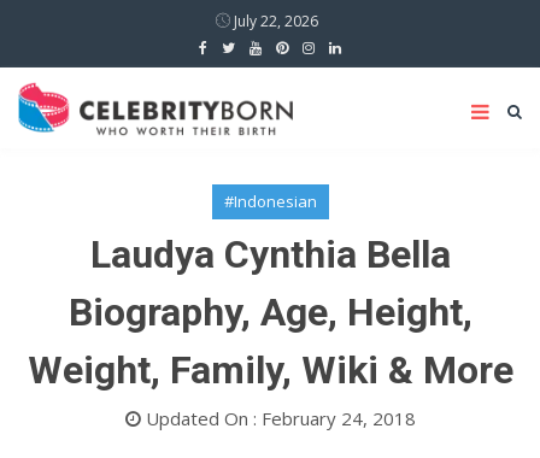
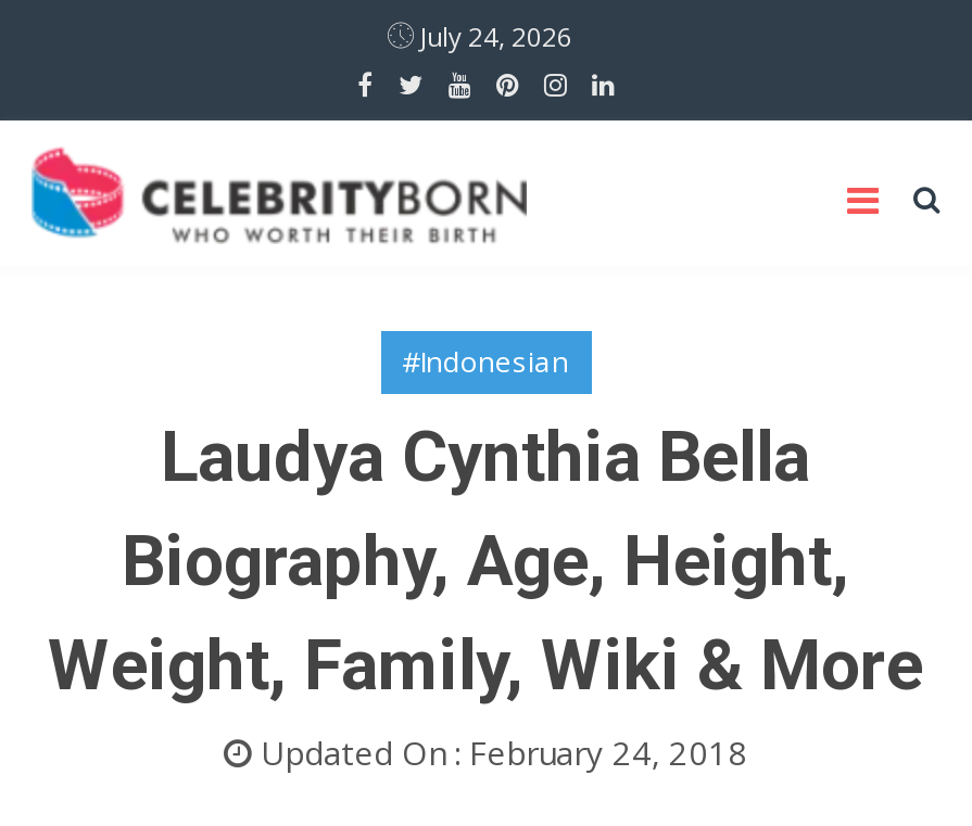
[230,11,318,31] July 22, 2026 -> [414,18,572,55] July 24, 2026

